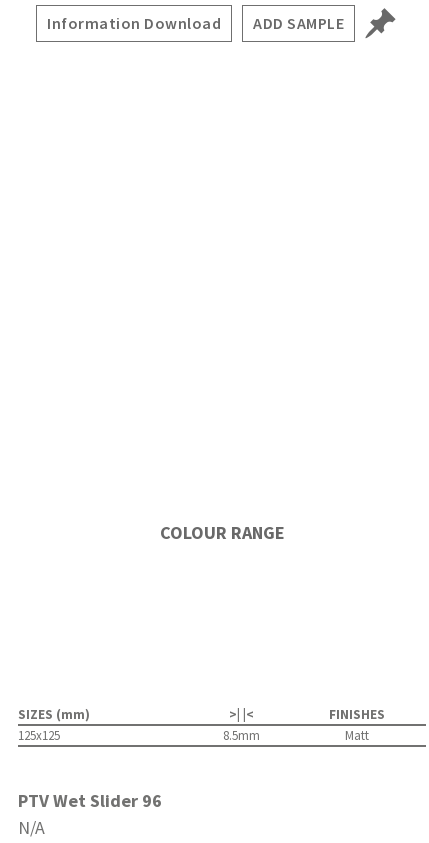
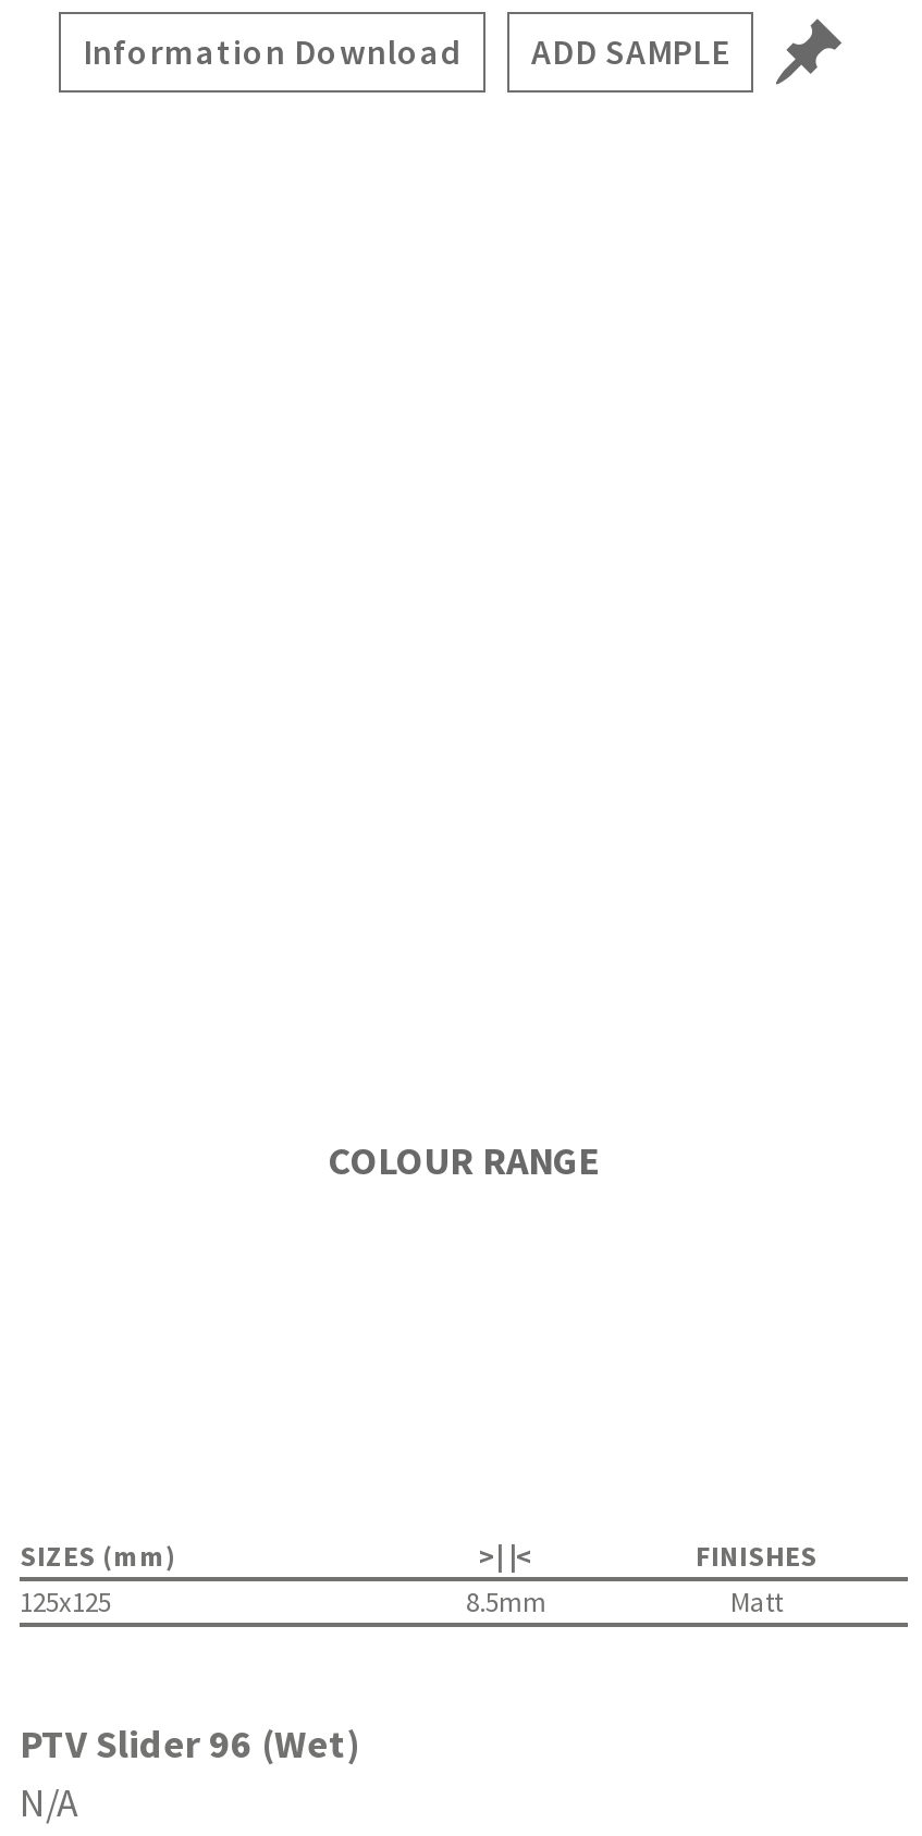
[18,789,162,812] PTV Wet Slider 96 -> [20,1718,361,1768] PTV Slider 96 (Wet)

